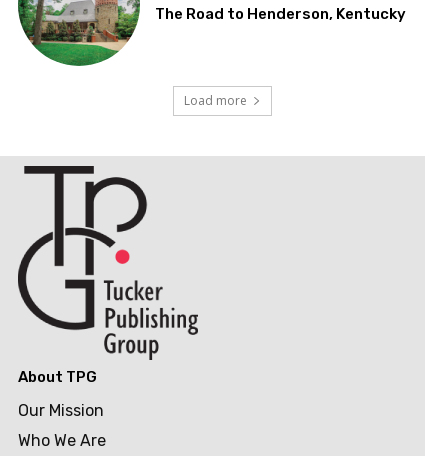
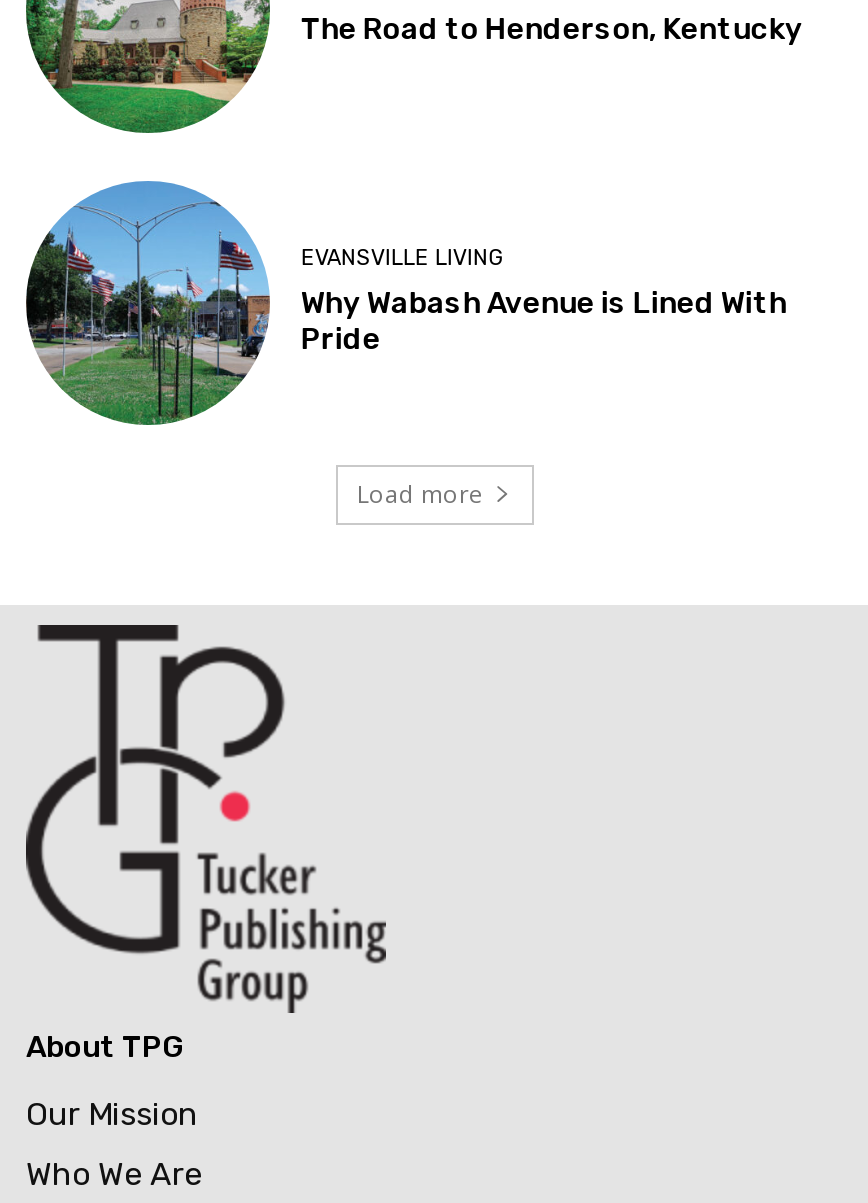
none -> [26,178,787,426] [image] | EVANSVILLE LIVING | Why Wabash Avenue is Lined With | Pride

